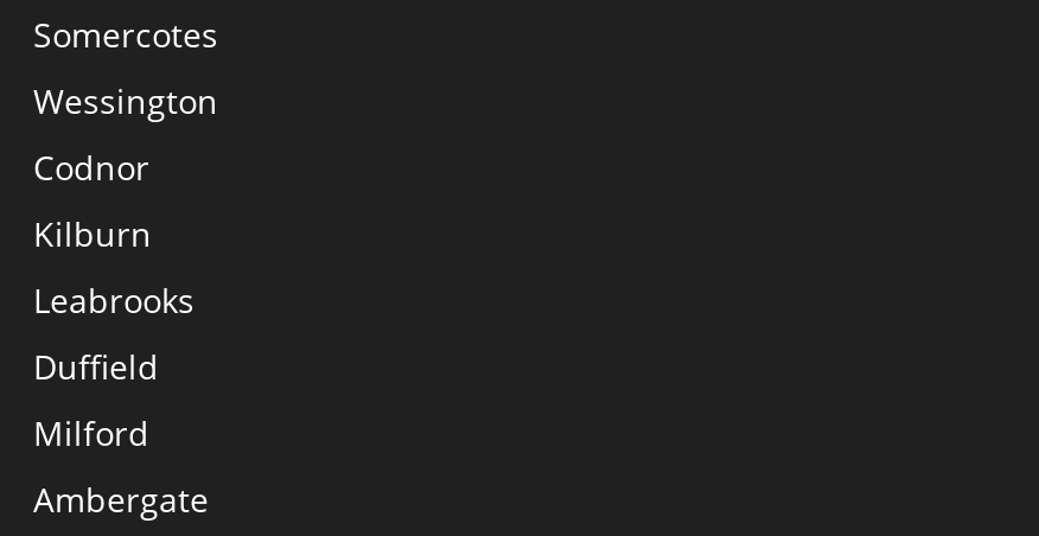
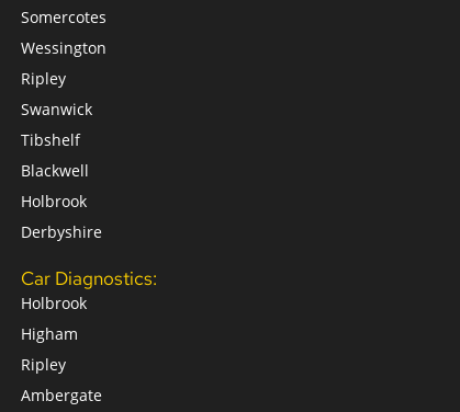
[33,145,195,455] Codnor | Kilburn | Leabrooks | Duffield | Milford -> [21,68,157,375] Ripley | Swanwick | Tibshelf | Blackwell | Holbrook | Derbyshire | Car Diagnostics: | Holbrook | Higham | Ripley

